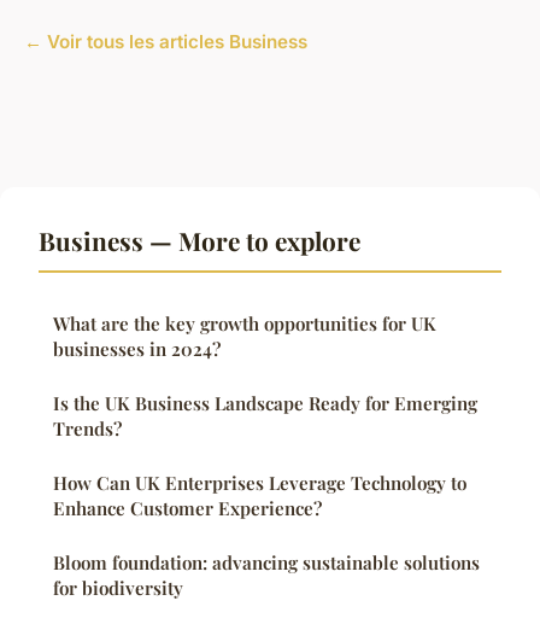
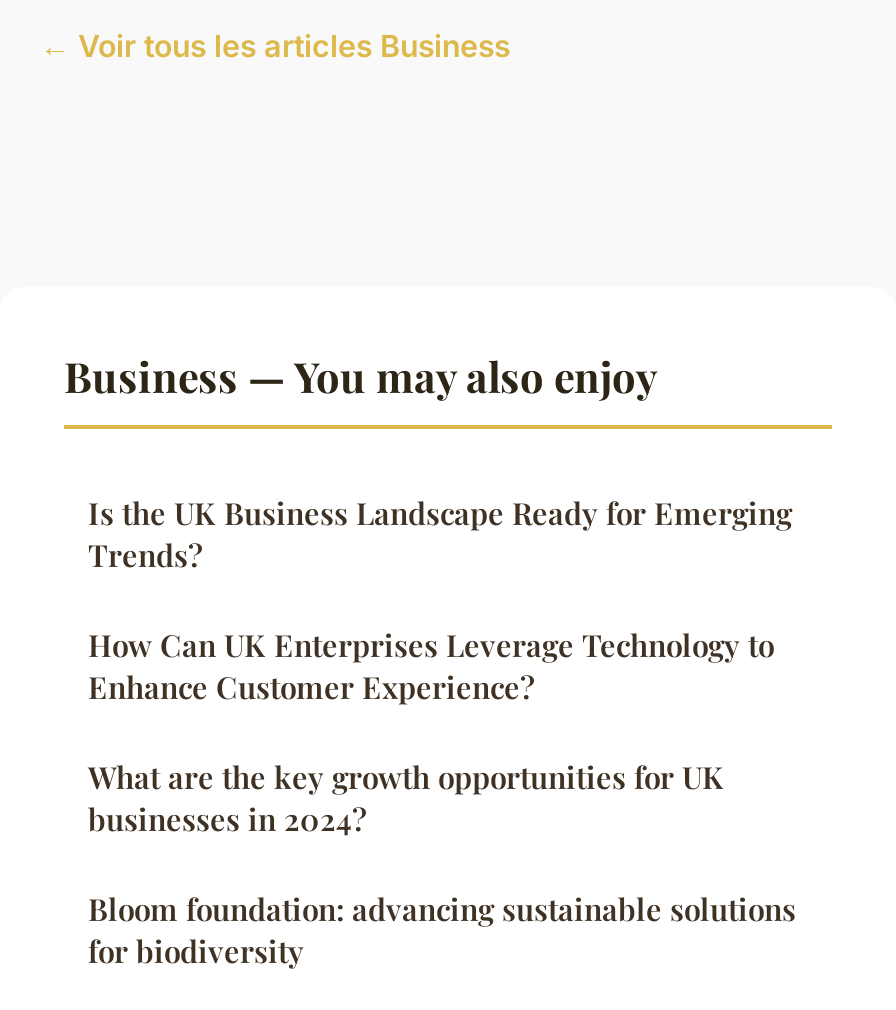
[39,224,360,257] Business — More to explore -> [64,348,658,404] Business — You may also enjoy
moved [53,312,436,361] -> [88,758,724,840]: What are the key growth opportunities for UK | businesses in 2024?
moved [53,391,477,521] -> [88,494,792,708]: Is the UK Business Landscape Ready for Emerging | Trends? | How Can UK Enterprises Leverage Technology to | Enhance Customer Experience?

